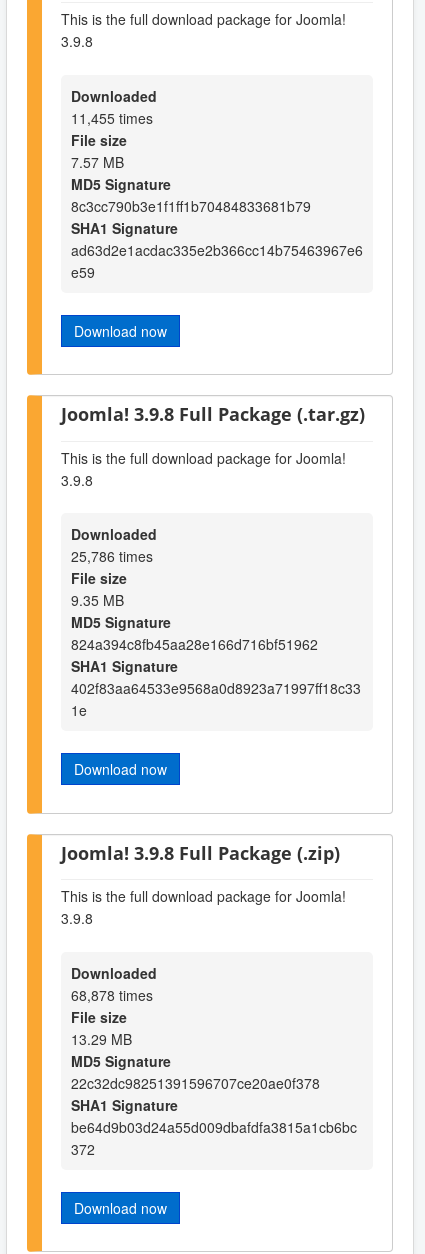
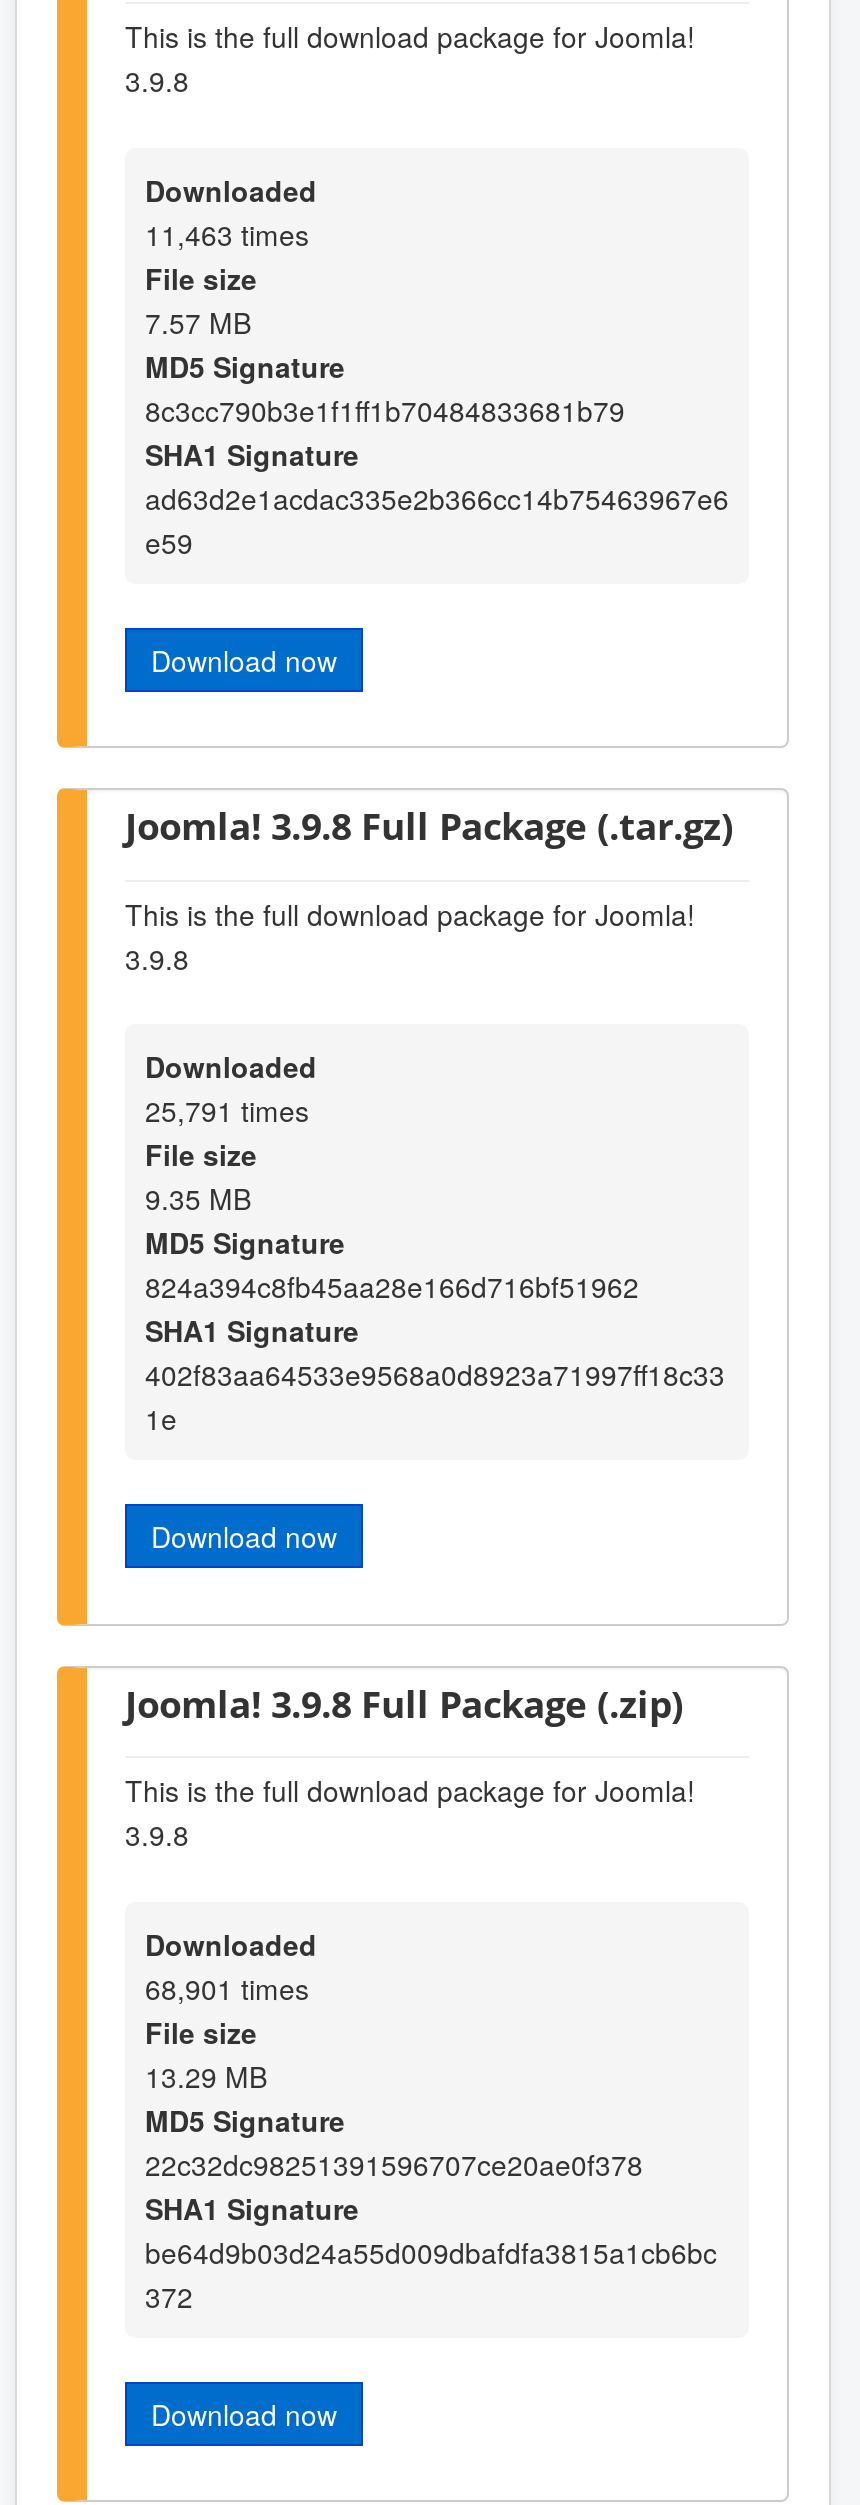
[71,108,153,128] 11,455 times -> [145,214,309,254] 11,463 times
[71,546,153,566] 25,786 times -> [145,1090,309,1130] 25,791 times
[71,984,153,1004] 68,878 times -> [145,1967,309,2007] 68,901 times

